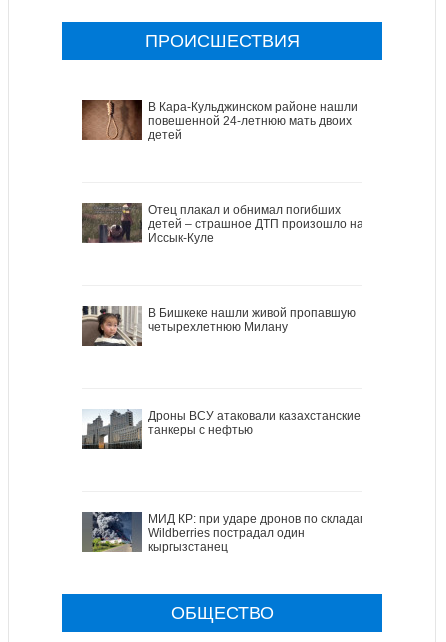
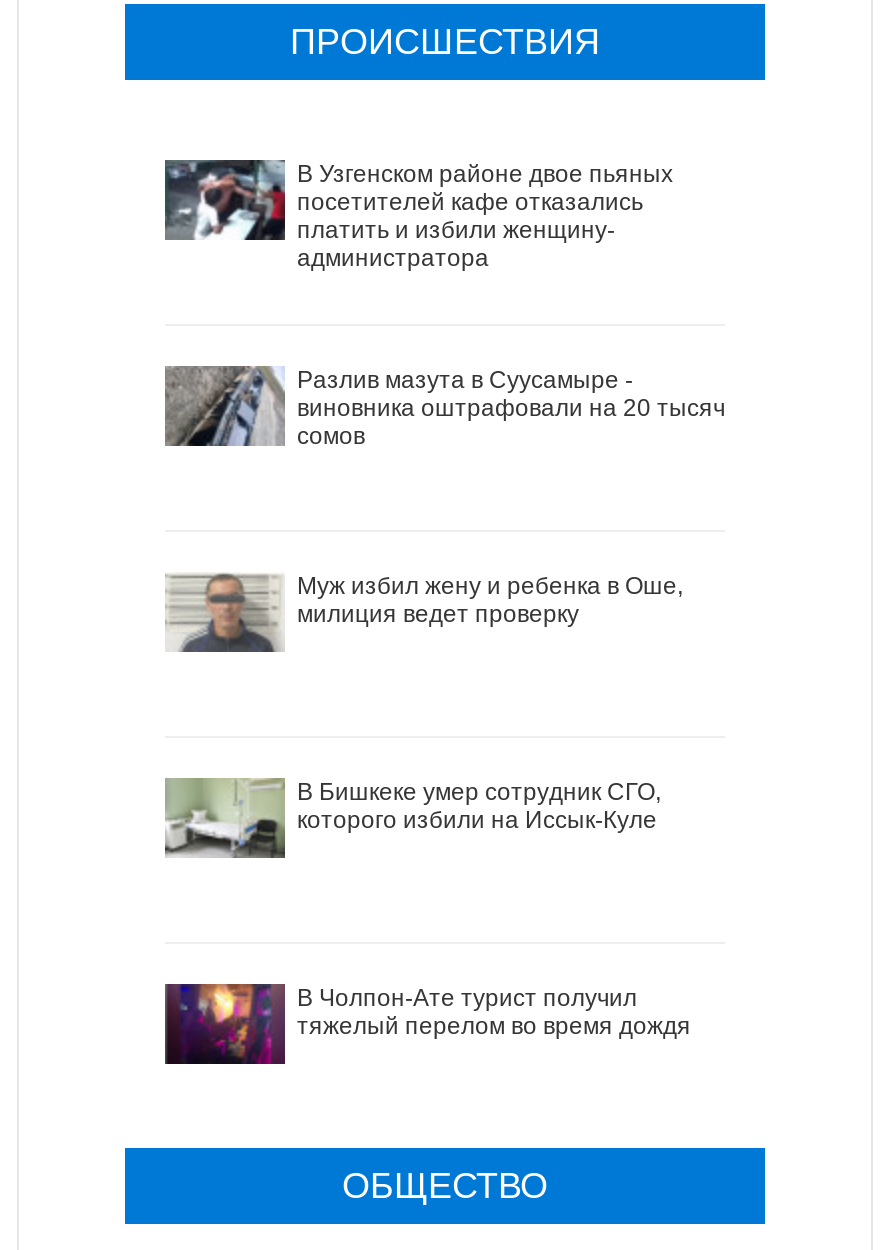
[82,100,358,142] [image] | В Кара-Кульджинском районе нашли | повешенной 24-летнюю мать двоих | детей -> [165,160,673,272] [image] | В Узгенском районе двое пьяных | посетителей кафе отказались | платить и избили женщину- | администратора
[83,203,364,245] [image] | Отец плакал и обнимал погибших | детей – страшное ДТП произошло на | Иссык-Куле -> [165,366,725,450] [image] | Разлив мазута в Суусамыре - | виновника оштрафовали на 20 тысяч | сомов
[81,305,356,347] [image] | В Бишкеке нашли живой пропавшую | четырехлетнюю Милану -> [165,572,683,652] [image] | Муж избил жену и ребенка в Оше, | милиция ведет проверку
[82,409,361,450] [image] | Дроны ВСУ атаковали казахстанские | танкеры с нефтью -> [165,778,661,858] [image] | В Бишкеке умер сотрудник СГО, | которого избили на Иссык-Куле
[82,511,368,554] [image] | МИД КР: при ударе дронов по складам | Wildberries пострадал один | кыргызстанец -> [167,982,691,1066] [image] | В Чолпон-Ате турист получил | тяжелый перелом во время дождя

